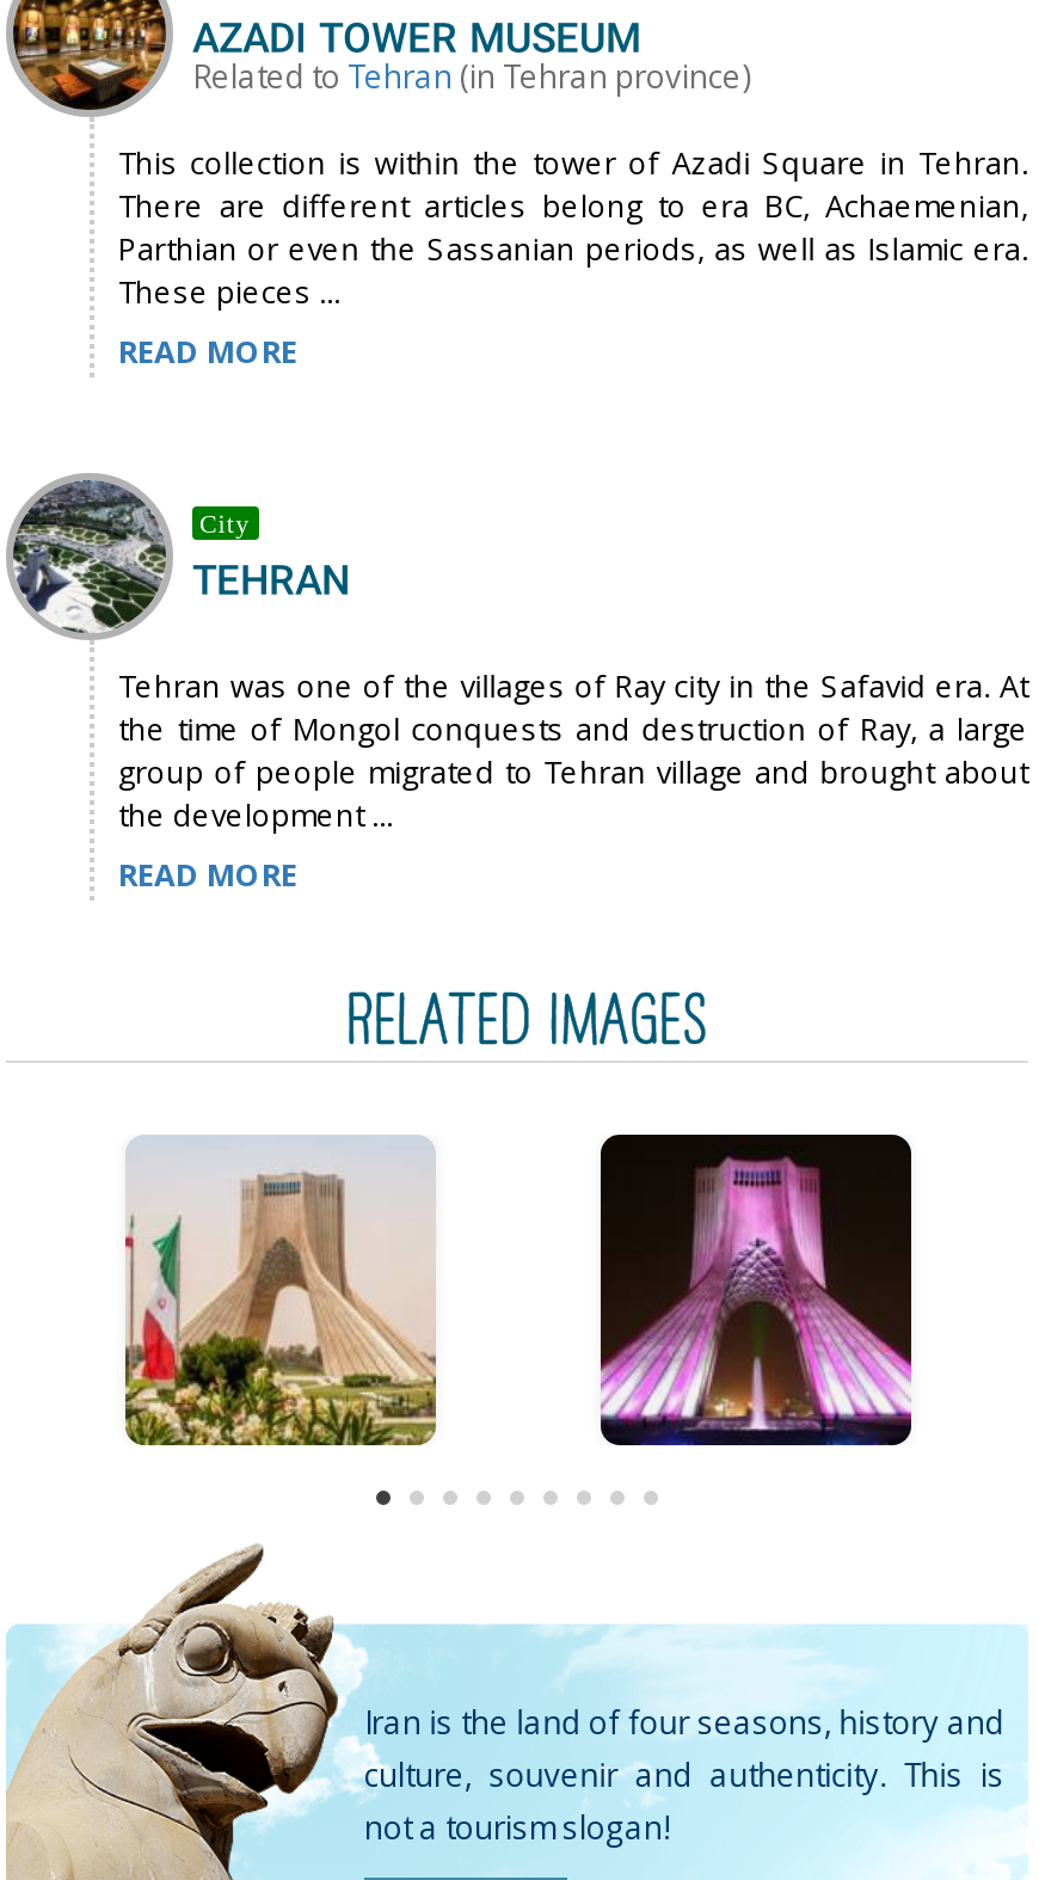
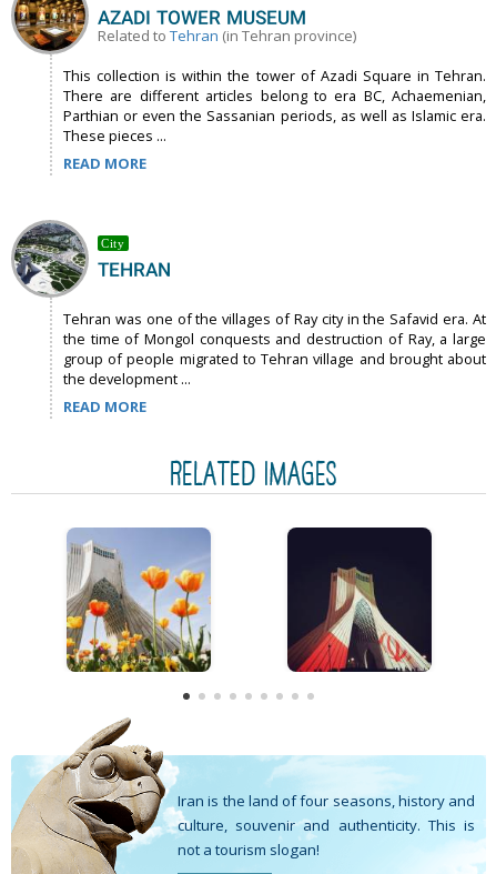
[123,1137,438,1448] [image] -> [65,528,212,673] [image]
[598,1139,914,1448] [image] -> [286,529,433,673] [image]

